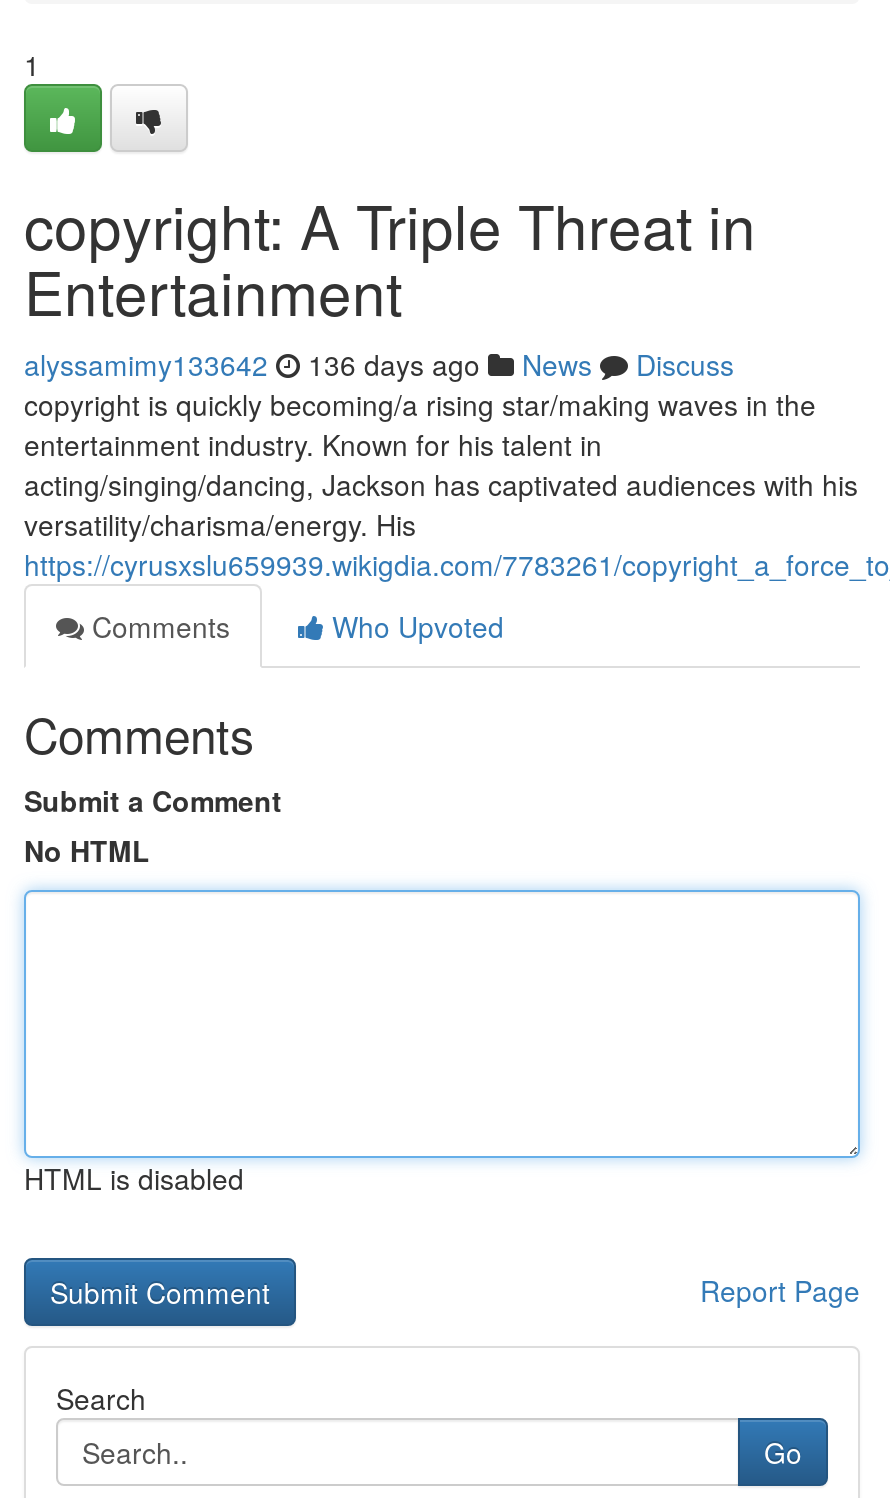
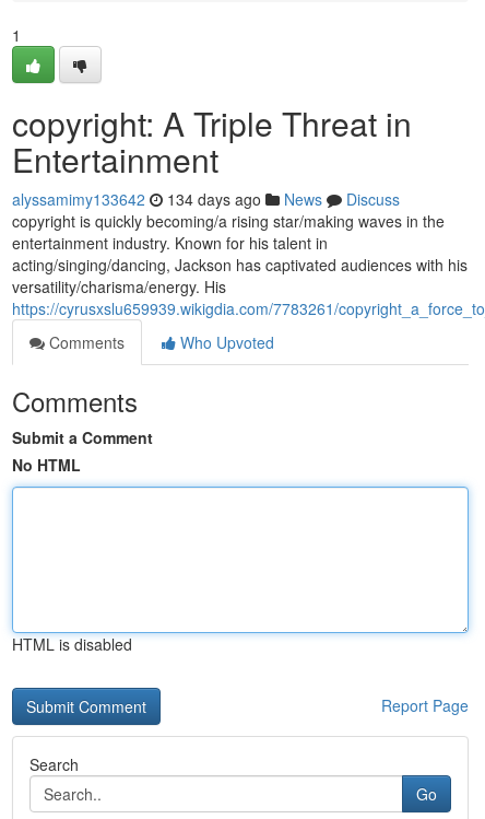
[24,344,734,384] alyssamimy133642 136 days ago News Discuss -> [12,188,400,210] alyssamimy133642 134 days ago News Discuss

